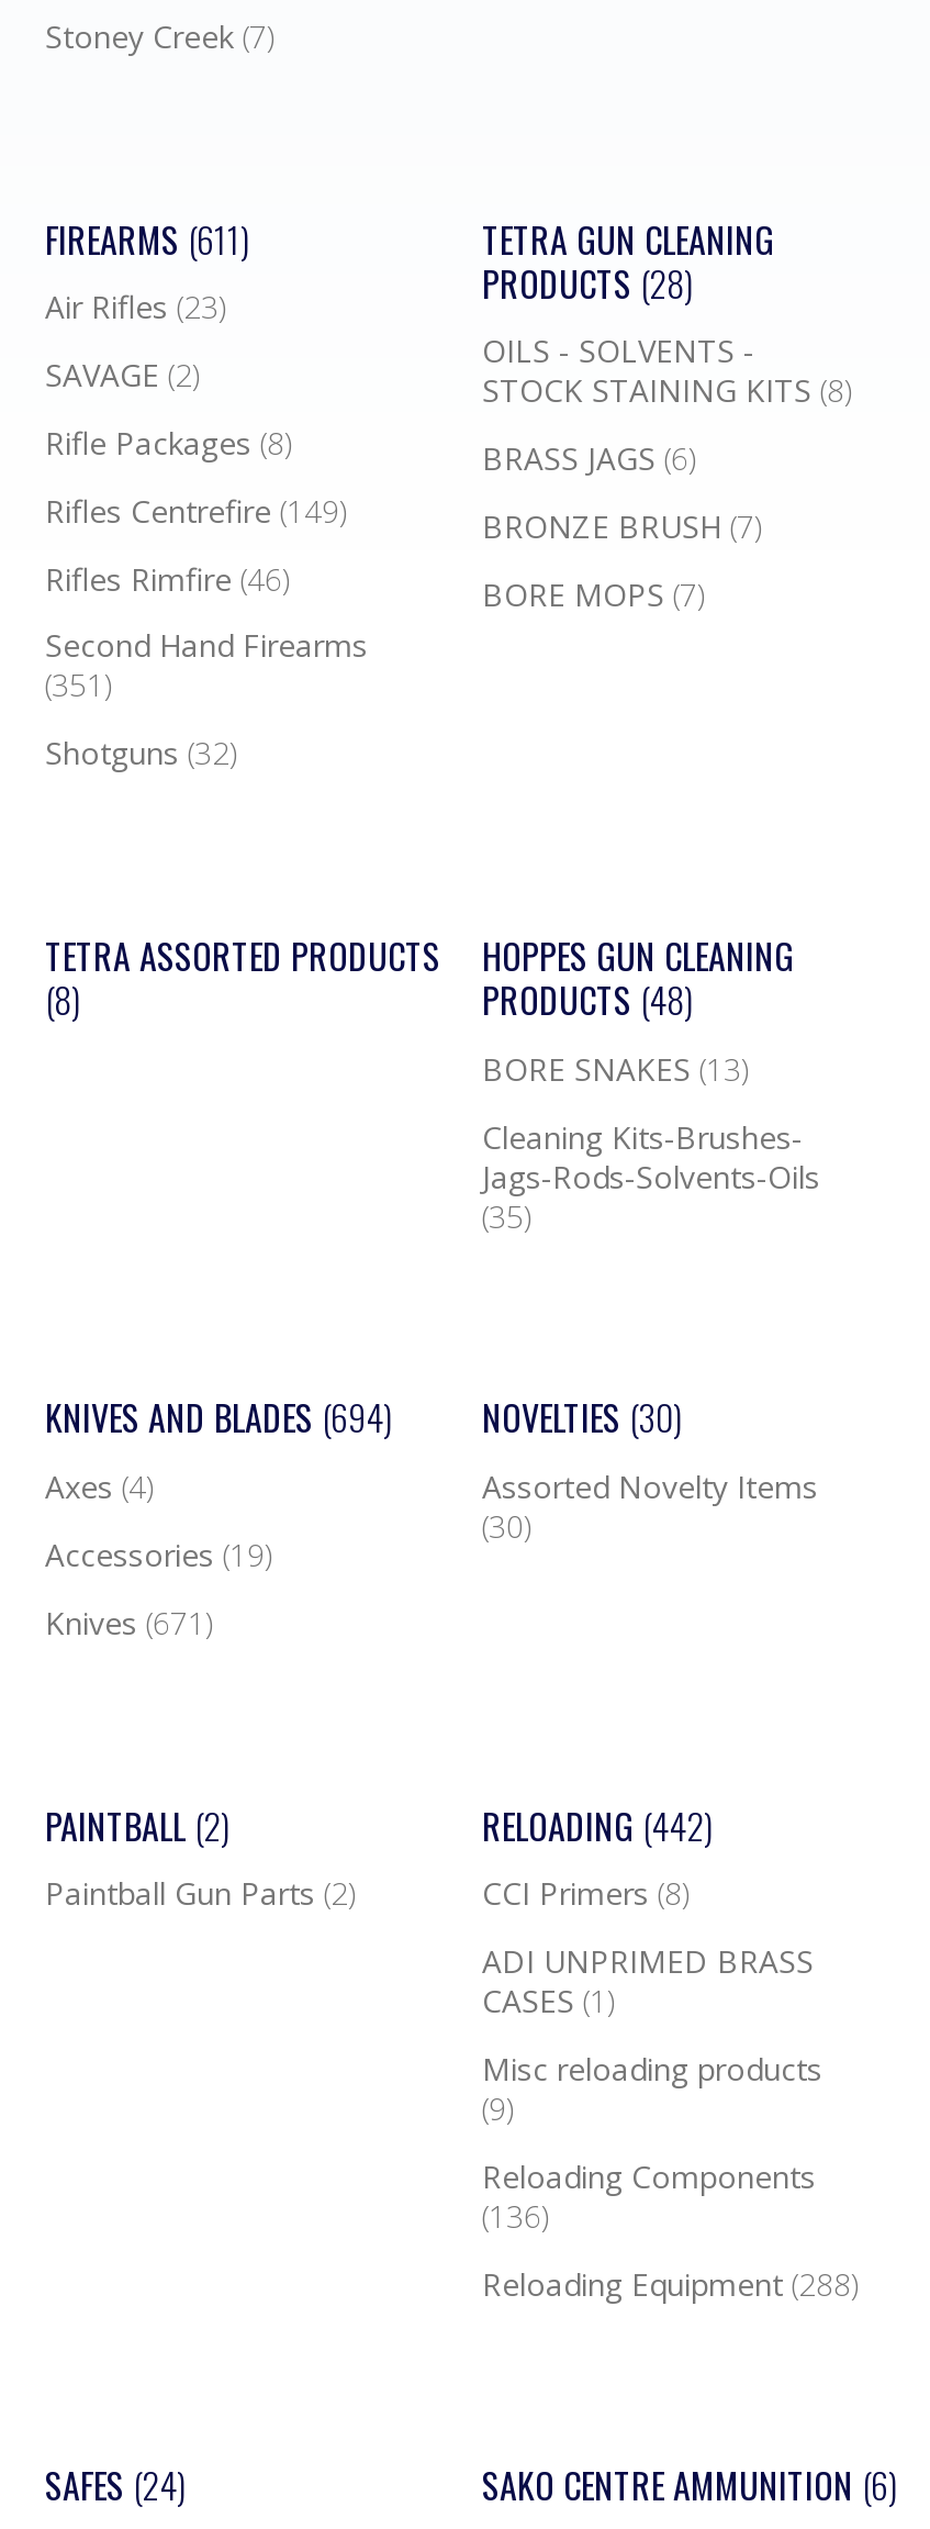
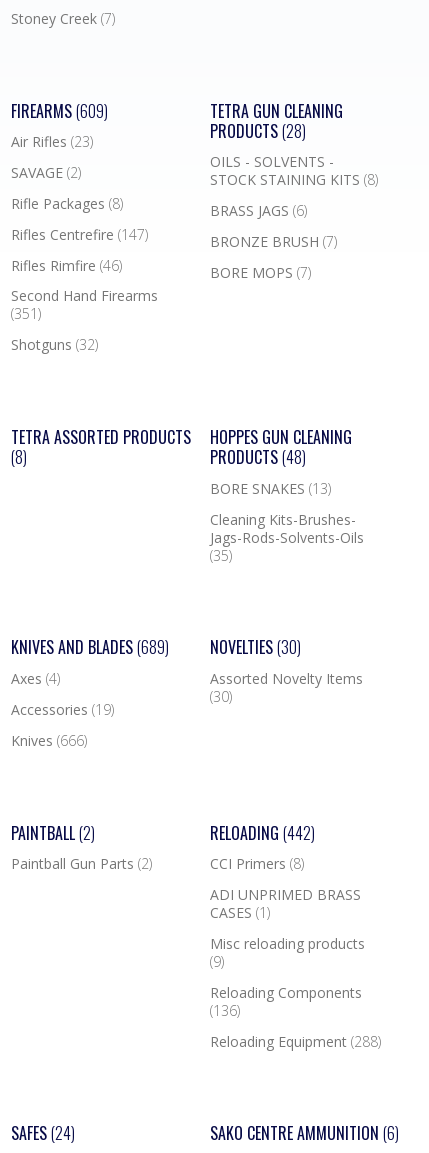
[45,212,249,265] FIREARMS (611) -> [11,99,108,123] FIREARMS (609)
[45,490,346,532] Rifles Centrefire (149) -> [11,225,148,244] Rifles Centrefire (147)
[45,1392,392,1445] KNIVES AND BLADES (694) -> [11,635,169,659] KNIVES AND BLADES (689)
[45,1601,212,1643] Knives (671) -> [11,731,87,750] Knives (666)

